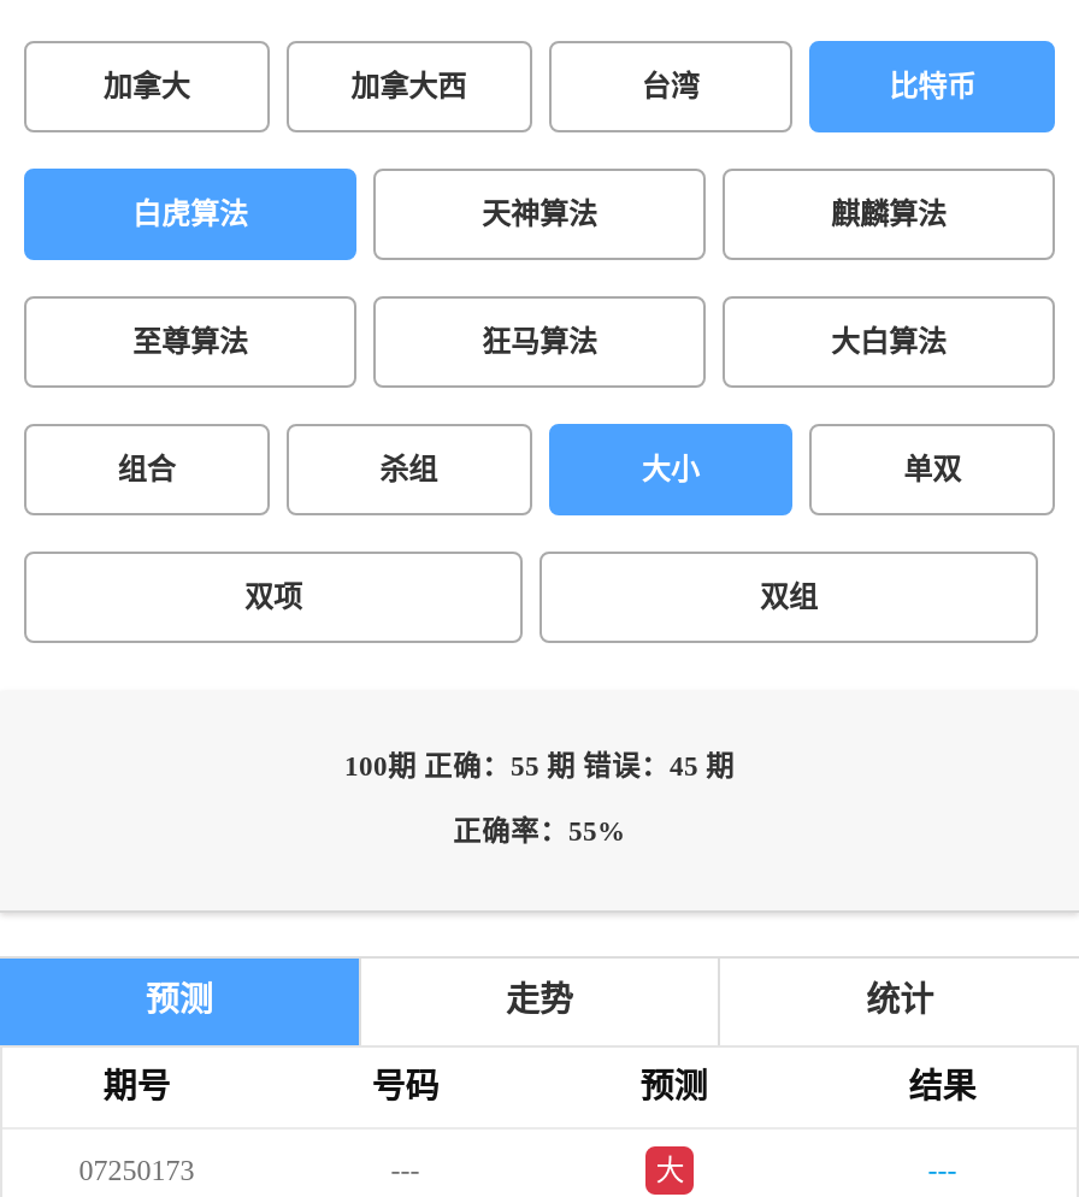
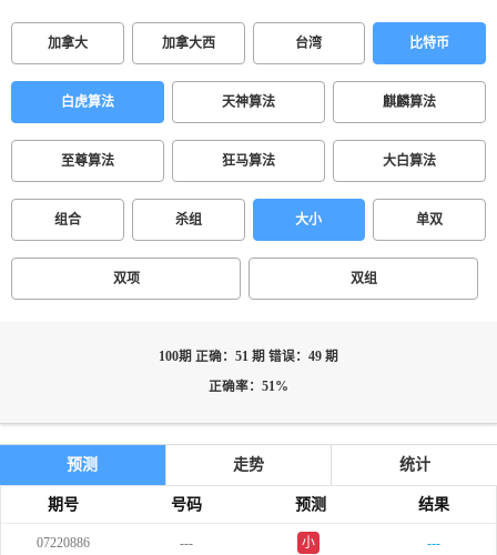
[344,751,735,783] 100期 正确：55 期 错误：45 期 -> [159,350,338,364] 100期 正确：51 期 错误：49 期
[453,816,626,848] 正确率：55% -> [209,380,288,394] 正确率：51%
[79,1154,195,1187] 07250173 -> [36,535,90,551] 07220886
[656,1154,684,1187] 大 -> [302,535,315,551] 小

